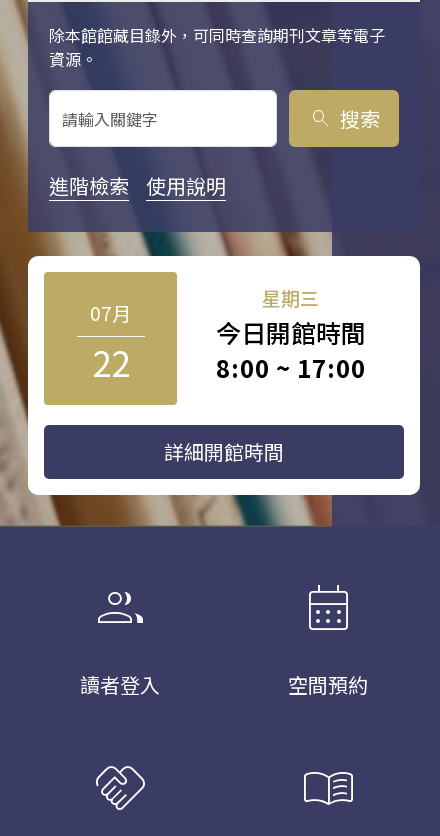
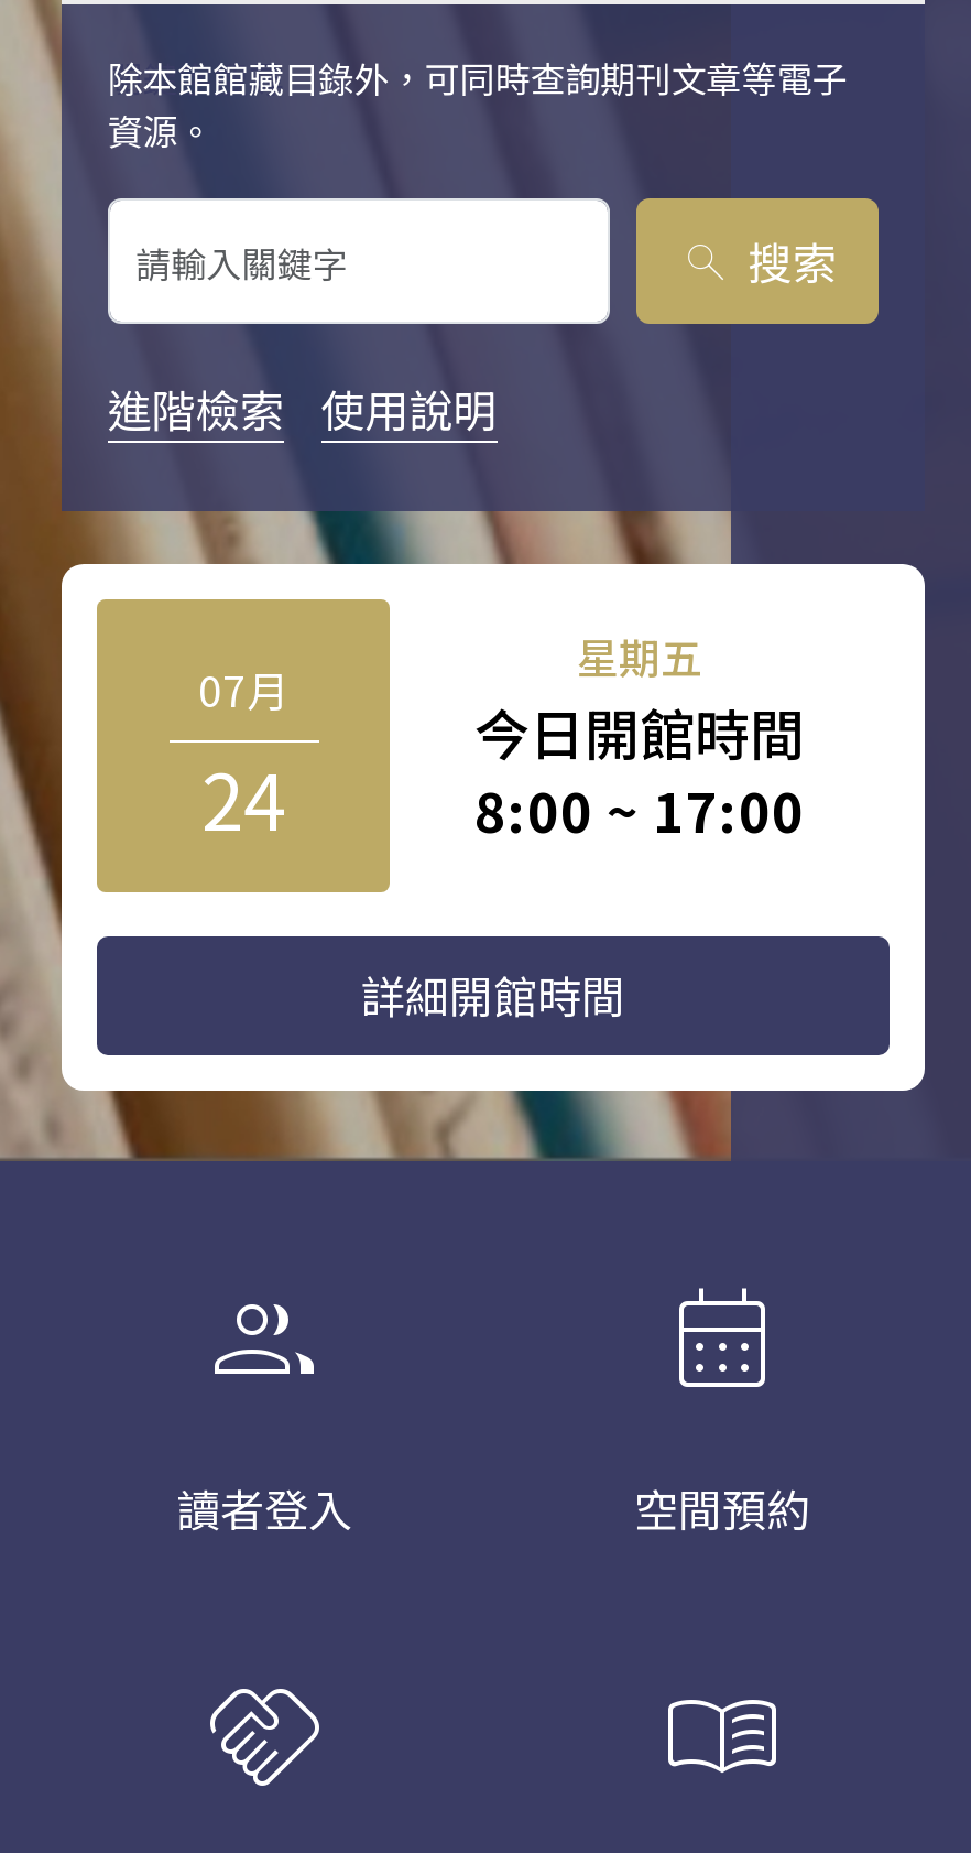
[262,284,319,311] 星期三 -> [577,626,702,685] 星期五
[91,336,129,387] 22 -> [201,740,285,852] 24

